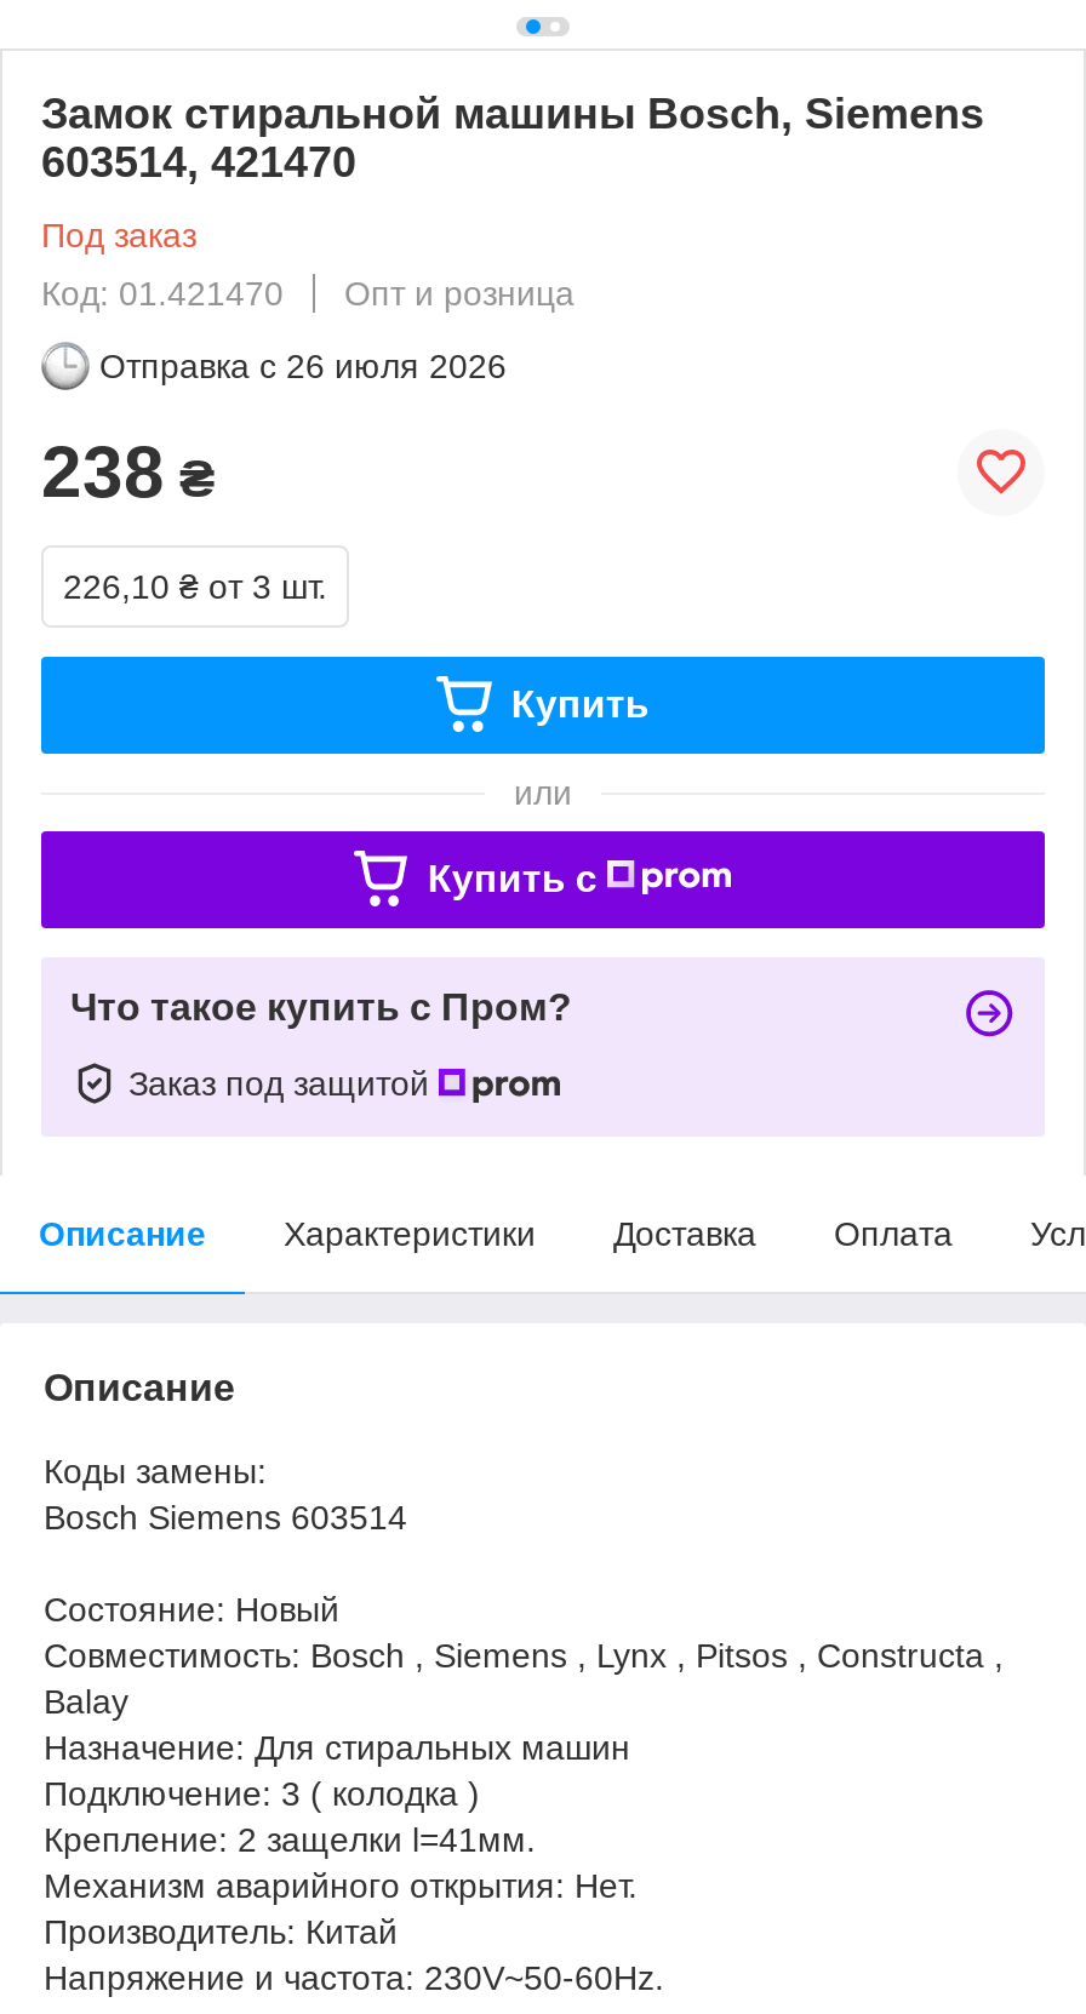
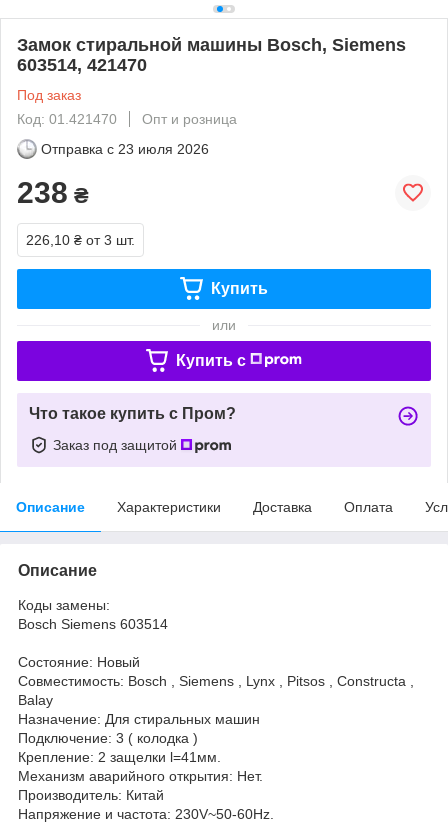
[99,346,507,385] Отправка с 26 июля 2026 -> [41,141,209,157] Отправка с 23 июля 2026

